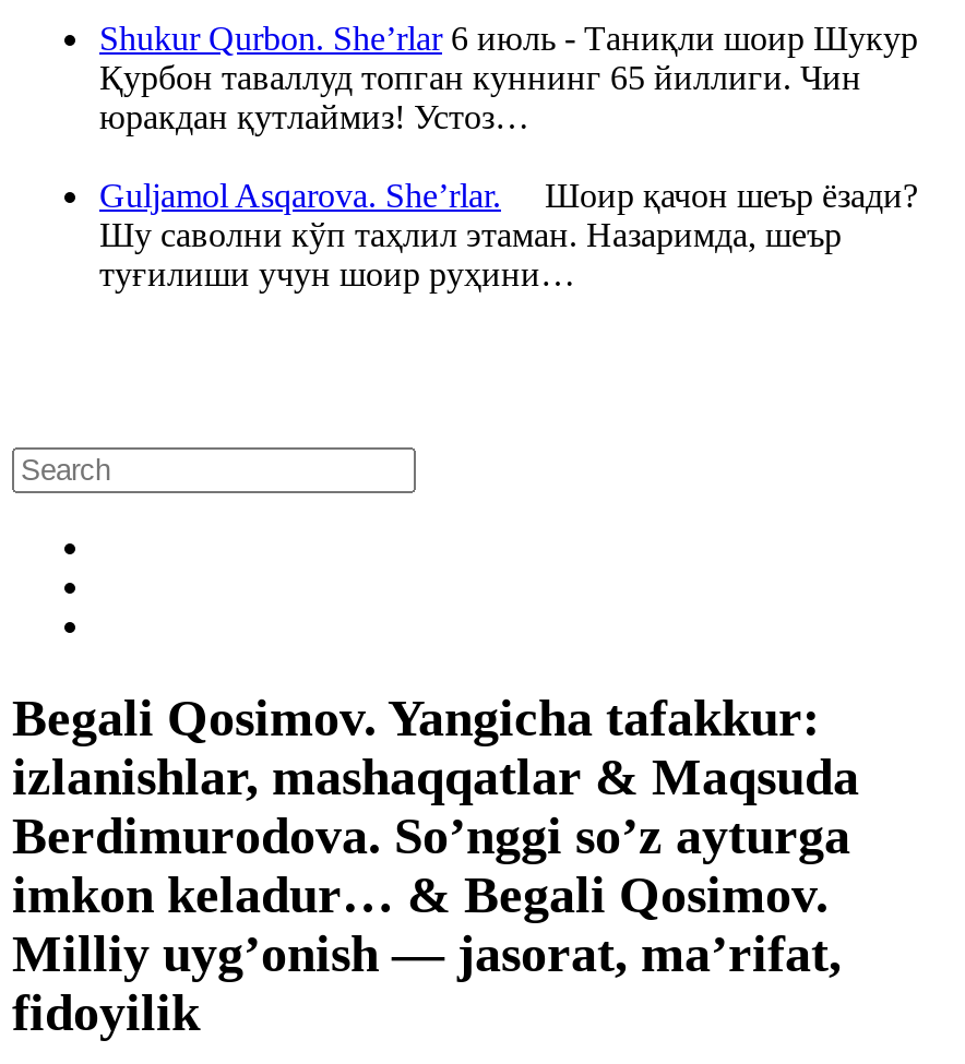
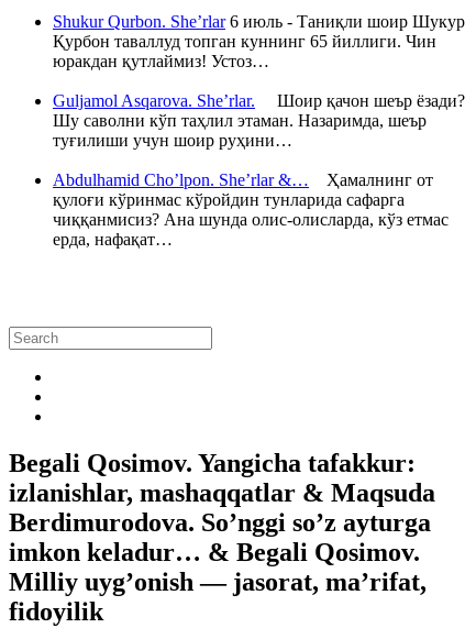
none -> [53,170,449,248] Abdulhamid Cho’lpon. She’rlar &… Ҳамалнинг от | қулоғи кўринмас кўройдин тунларида сафарга | чиққанмисиз? Ана шунда олис-олисларда, кўз етмас | ерда, нафақат…

